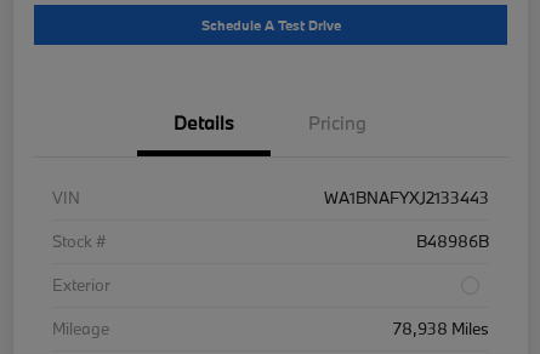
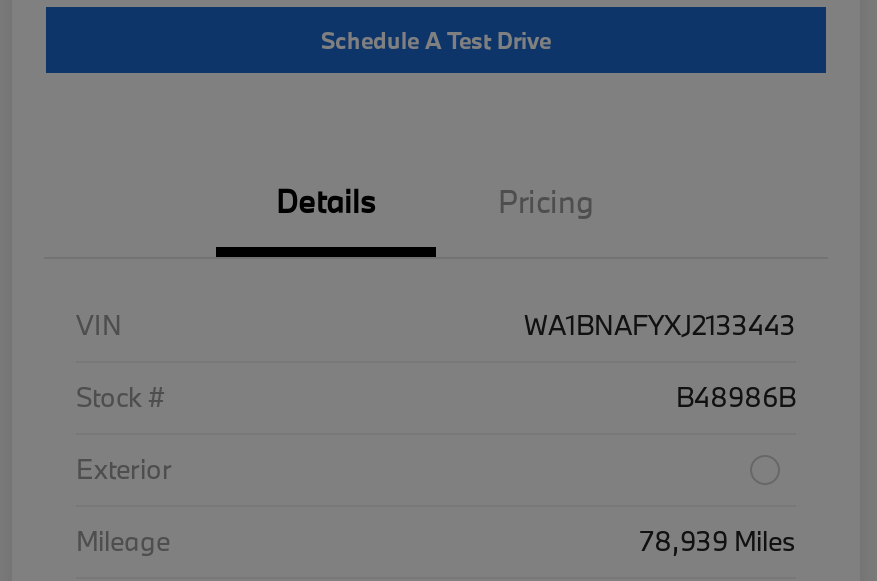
[393,317,489,339] 78,938 Miles -> [640,523,796,559] 78,939 Miles

